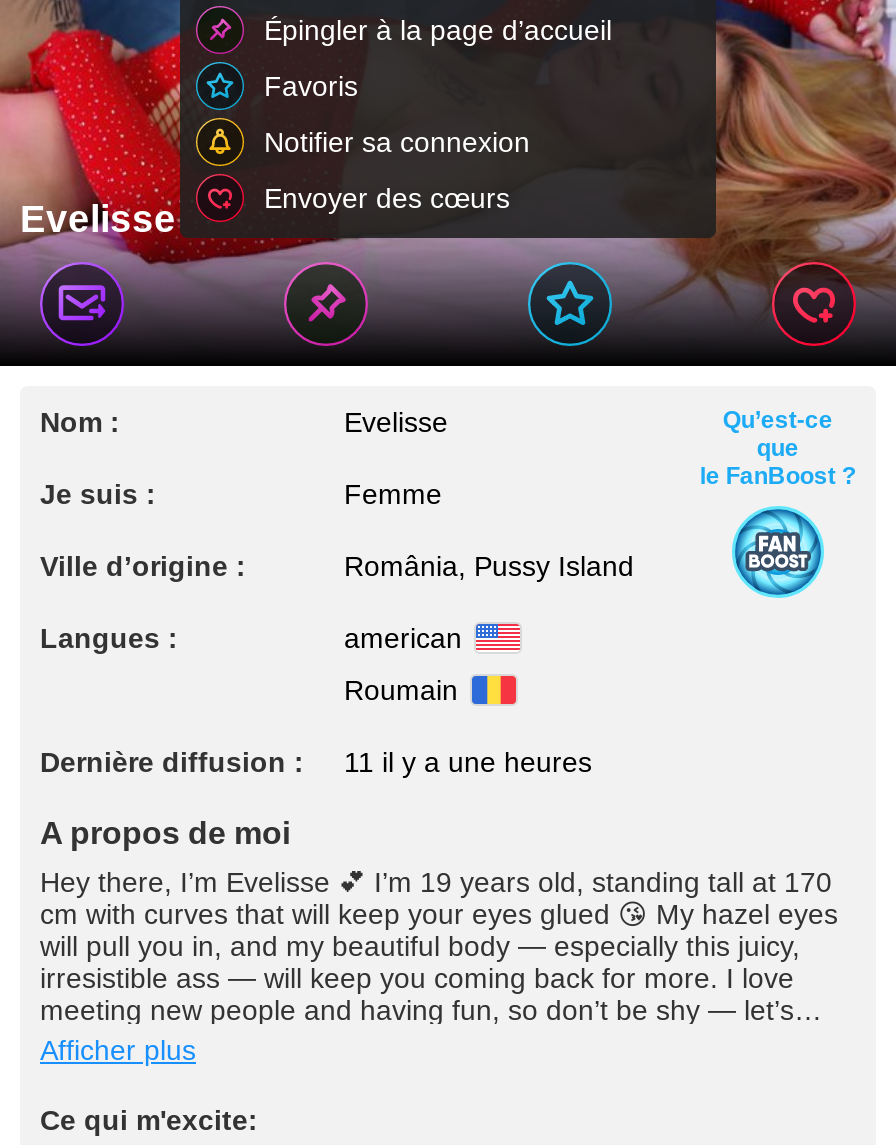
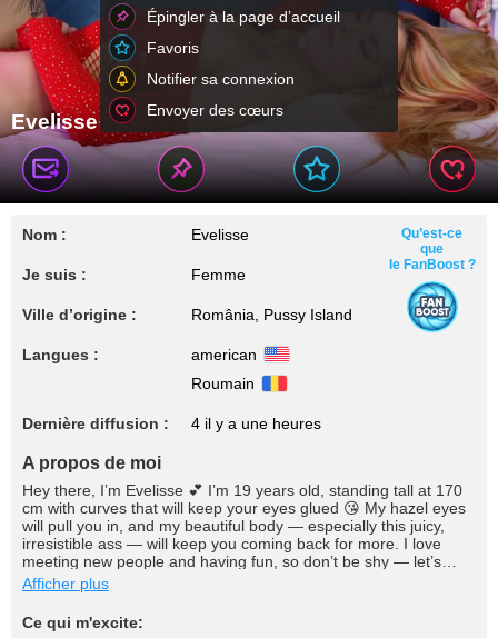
[344,746,592,778] 11 il y a une heures -> [191,415,321,432] 4 il y a une heures

